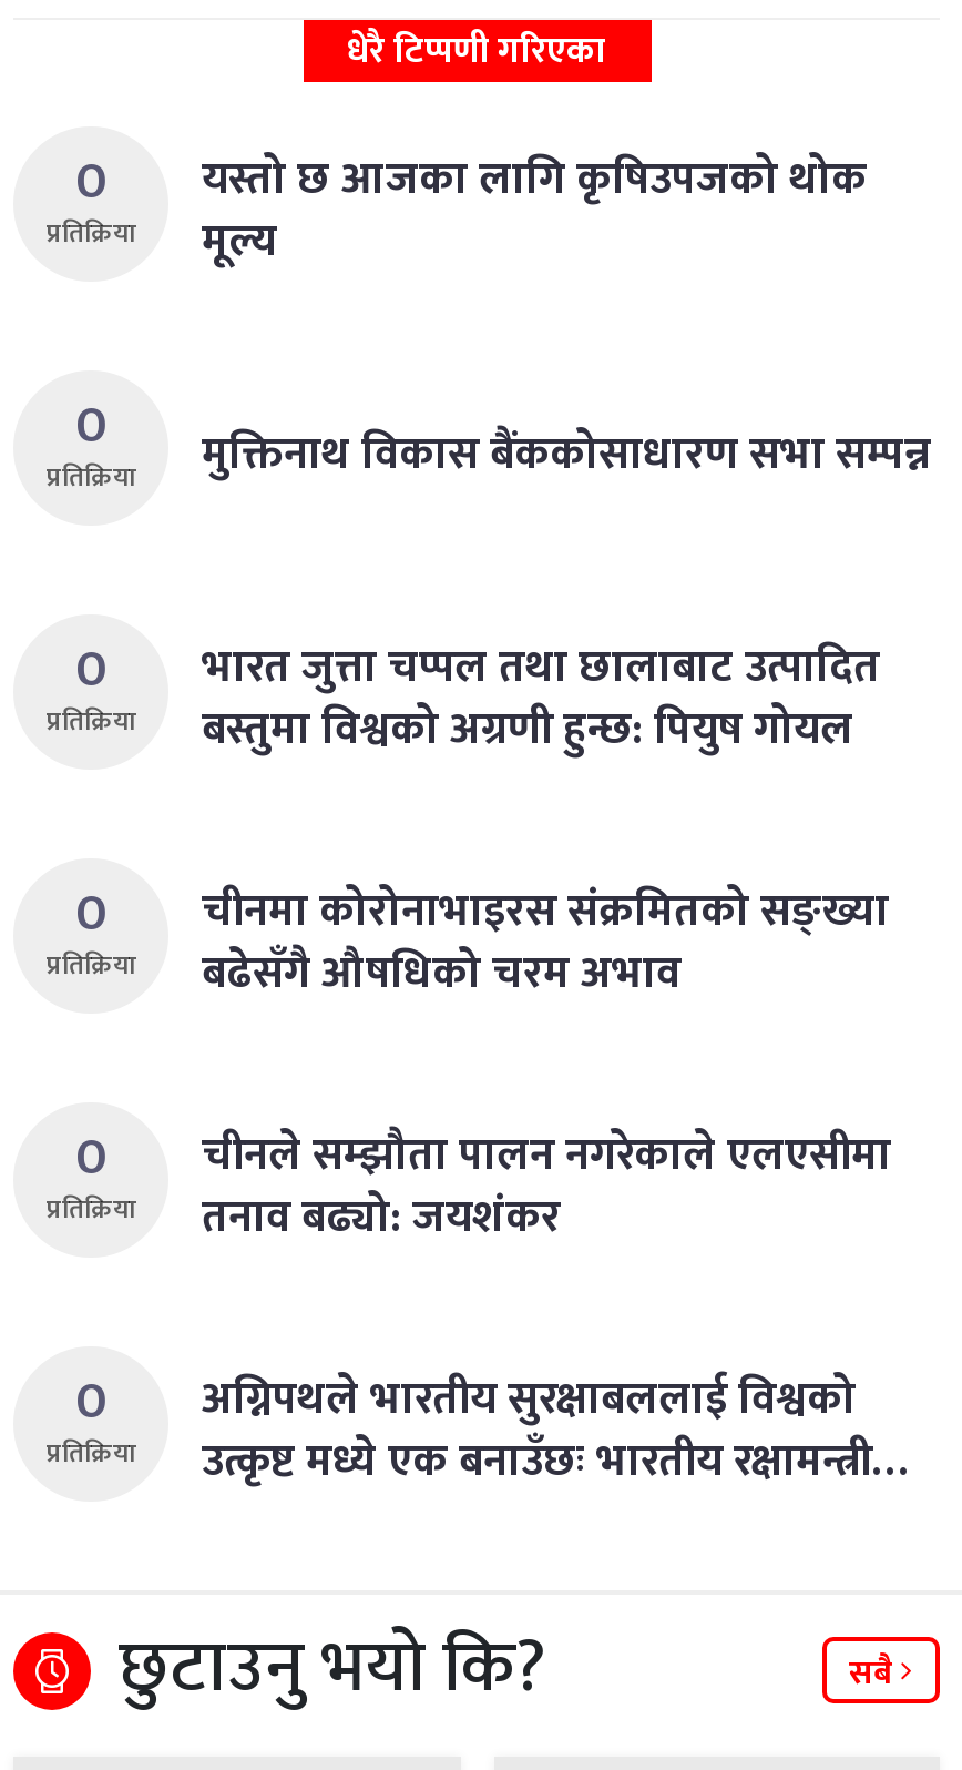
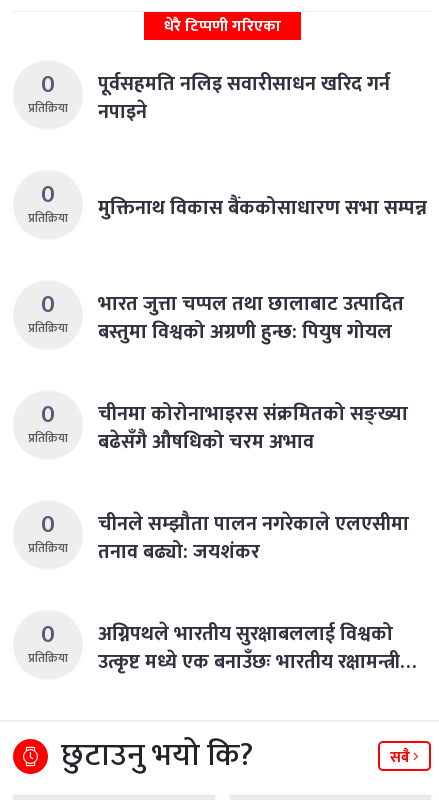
[202,141,867,279] यस्तो छ आजका लागि कृषिउपजको थोक | मूल्य -> [98,67,390,129] पूर्वसहमति नलिइ सवारीसाधन खरिद गर्न | नपाइने

